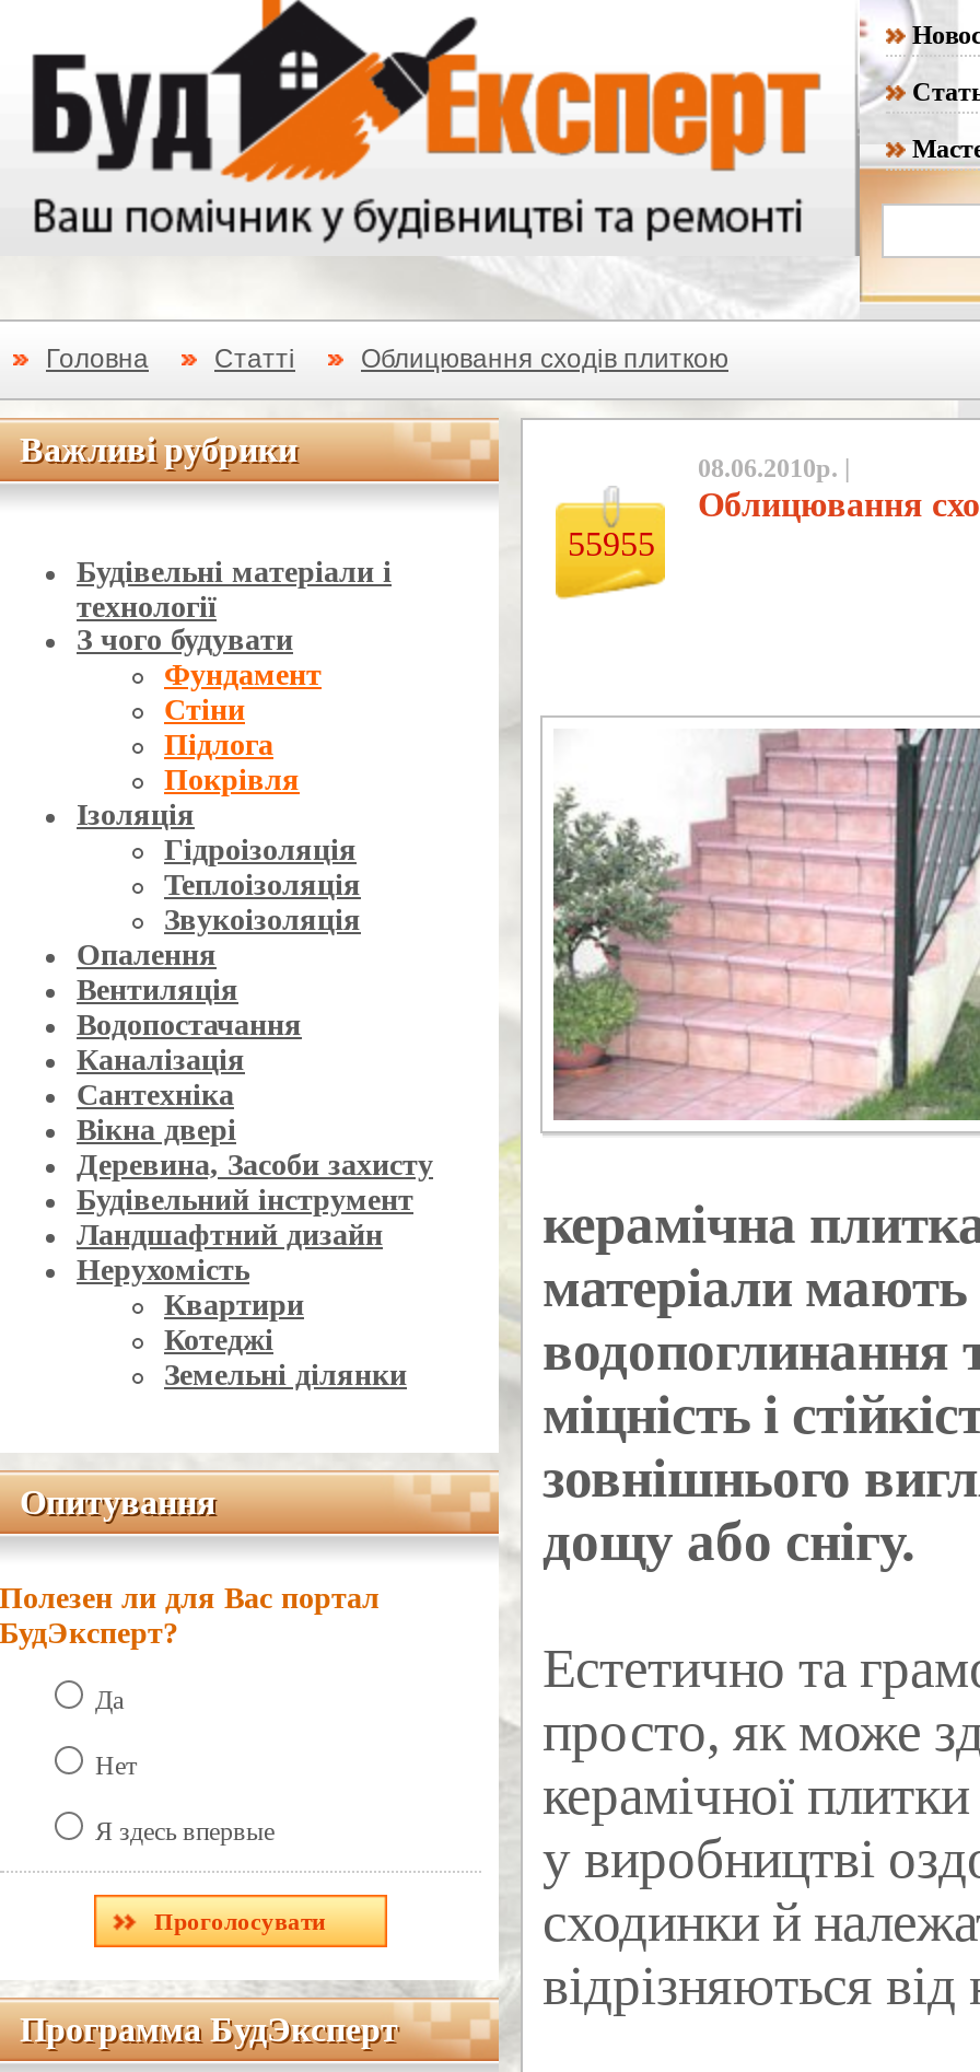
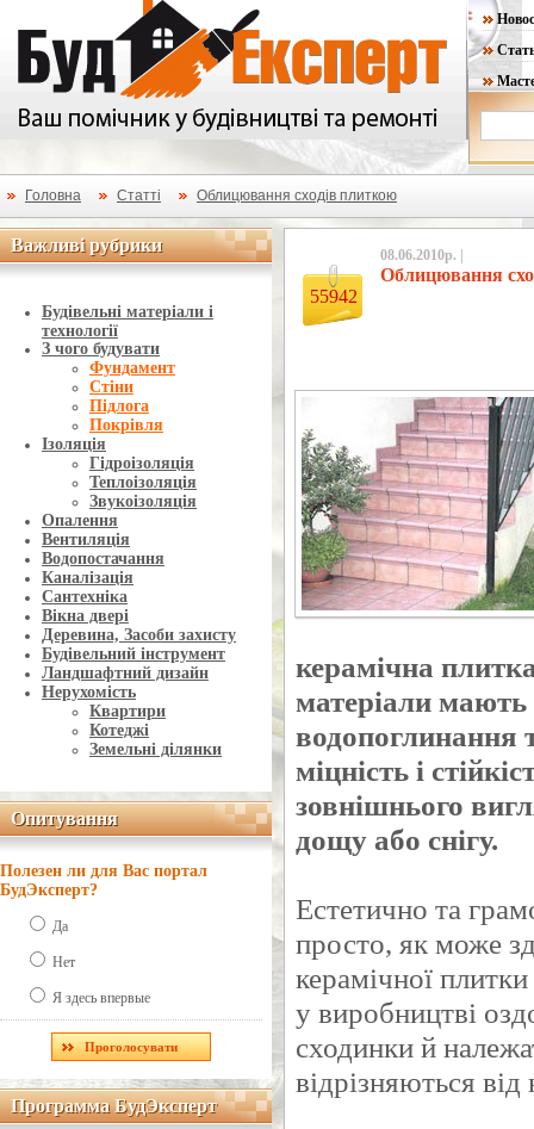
[568,525,655,562] 55955 -> [309,286,357,306] 55942

